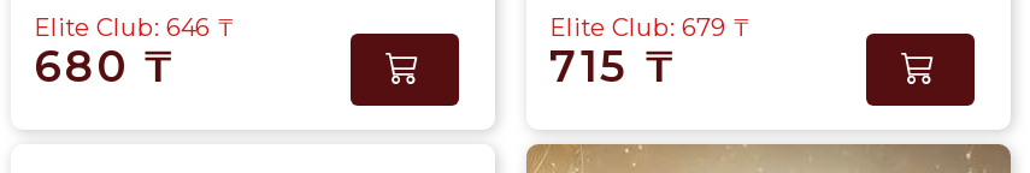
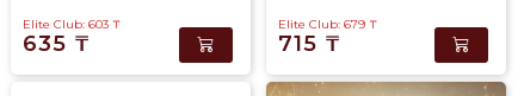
[34,12,234,94] Elite Club: 646 ₸ | 680 ₸ -> [22,17,120,57] Elite Club: 603 ₸ | 635 ₸

